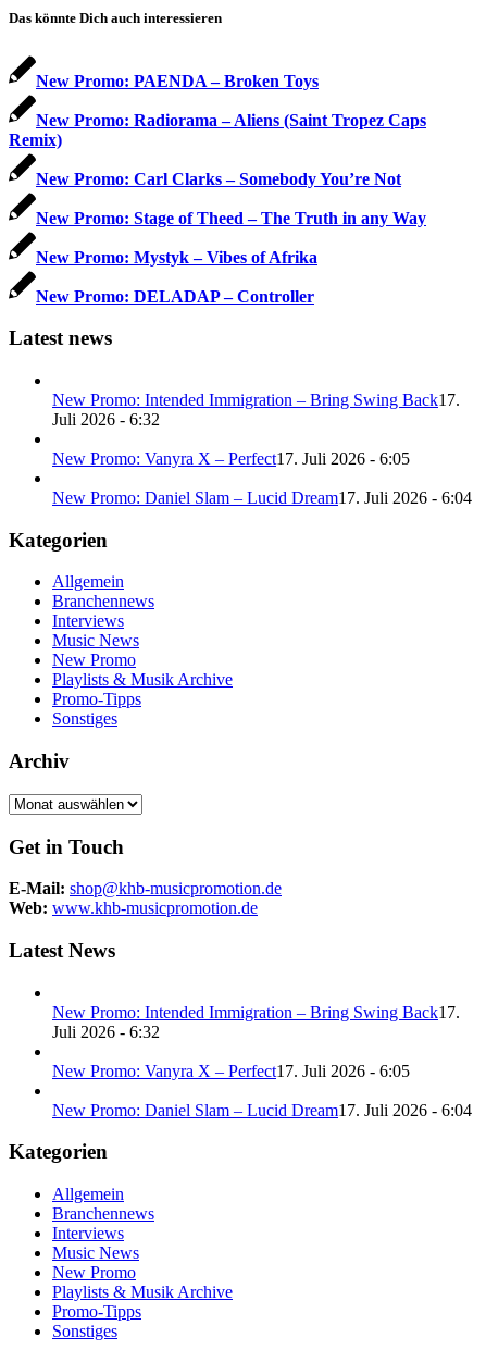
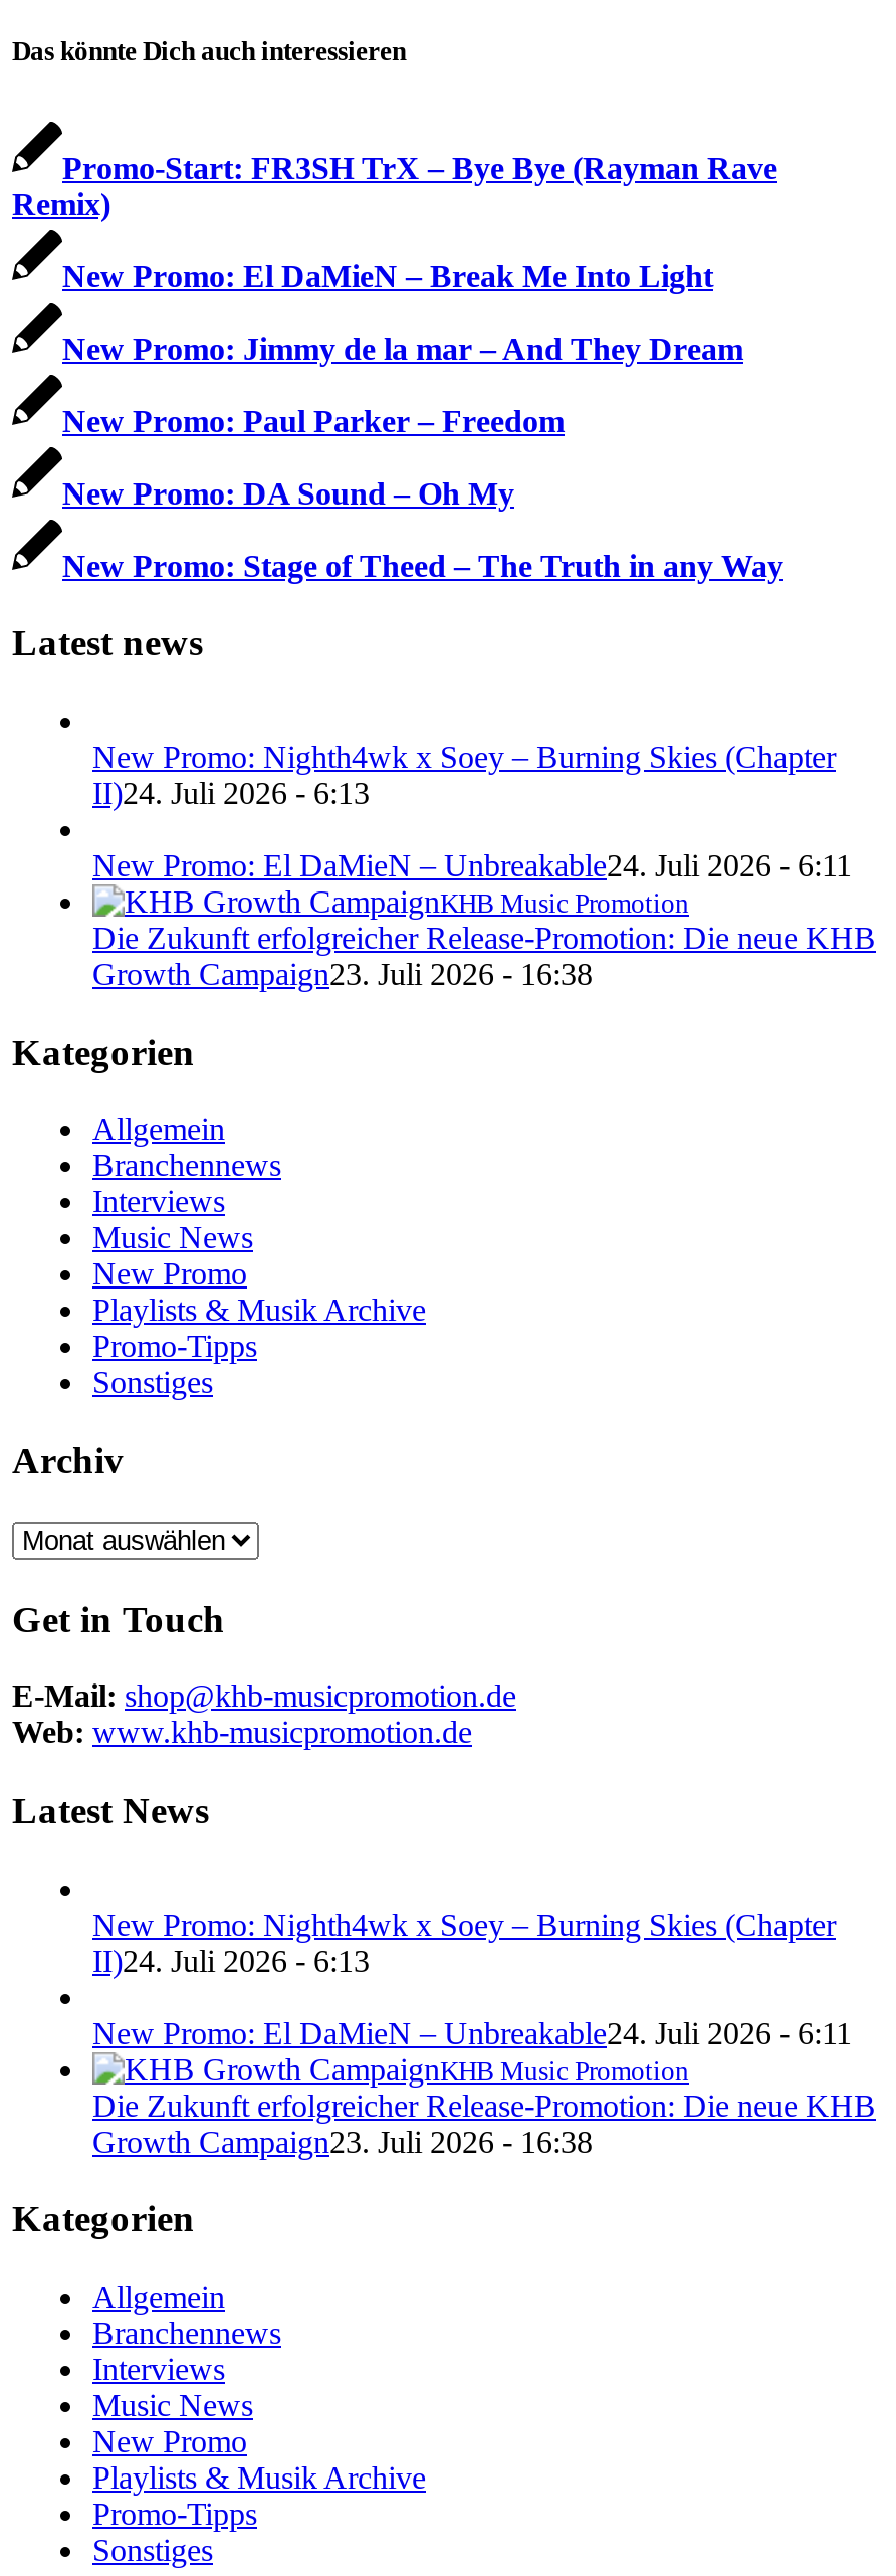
[36,71,426,129] New Promo: PAENDA – Broken Toys | New Promo: Radiorama – Aliens (Saint Tropez Caps -> [62,150,777,184] Promo-Start: FR3SH TrX – Bye Bye (Rayman Rave
moved [9,130,62,148] -> [12,186,110,220]: Remix)
[36,169,401,188] New Promo: Carl Clarks – Somebody You’re Not -> [62,258,743,510] New Promo: El DaMieN – Break Me Into Light | New Promo: Jimmy de la mar – And They Dream | New Promo: Paul Parker – Freedom | New Promo: DA Sound – Oh My
moved [36,208,426,227] -> [62,548,783,582]: New Promo: Stage of Theed – The Truth in any Way
[36,247,317,305] New Promo: Mystyk – Vibes of Afrika | New Promo: DELADAP – Controller -> none
[52,390,472,507] New Promo: Intended Immigration – Bring Swing Back 17. | Juli 2026 - 6:32 | New Promo: Vanyra X – Perfect17. Juli 2026 - 6:05 | New Promo: Daniel Slam – Lucid Dream 17. Juli 2026 - 6:04 -> [92,740,876,991] New Promo: Nighth4wk x Soey – Burning Skies (Chapter | II)24. Juli 2026 - 6:13 | New Promo: El DaMieN – Unbreakable24. Juli 2026 - 6:11 | KHB Music Promotion | Die Zukunft erfolgreicher Release-Promotion: Die neue KHB | Growth Campaign23. Juli 2026 - 16:38
[52,1003,472,1119] New Promo: Intended Immigration – Bring Swing Back 17. | Juli 2026 - 6:32 | New Promo: Vanyra X – Perfect17. Juli 2026 - 6:05 | New Promo: Daniel Slam – Lucid Dream 17. Juli 2026 - 6:04 -> [92,1907,876,2158] New Promo: Nighth4wk x Soey – Burning Skies (Chapter | II)24. Juli 2026 - 6:13 | New Promo: El DaMieN – Unbreakable24. Juli 2026 - 6:11 | KHB Music Promotion | Die Zukunft erfolgreicher Release-Promotion: Die neue KHB | Growth Campaign23. Juli 2026 - 16:38

